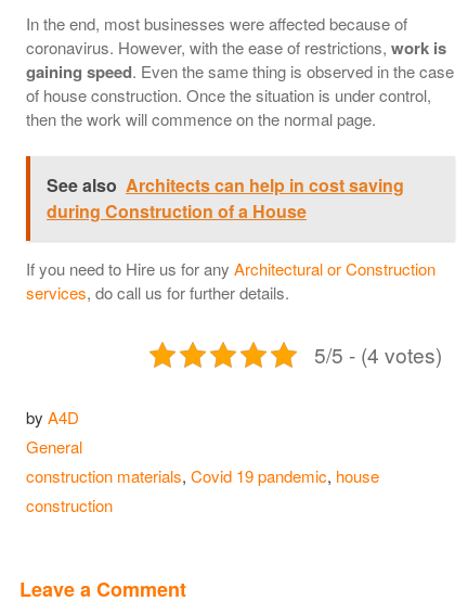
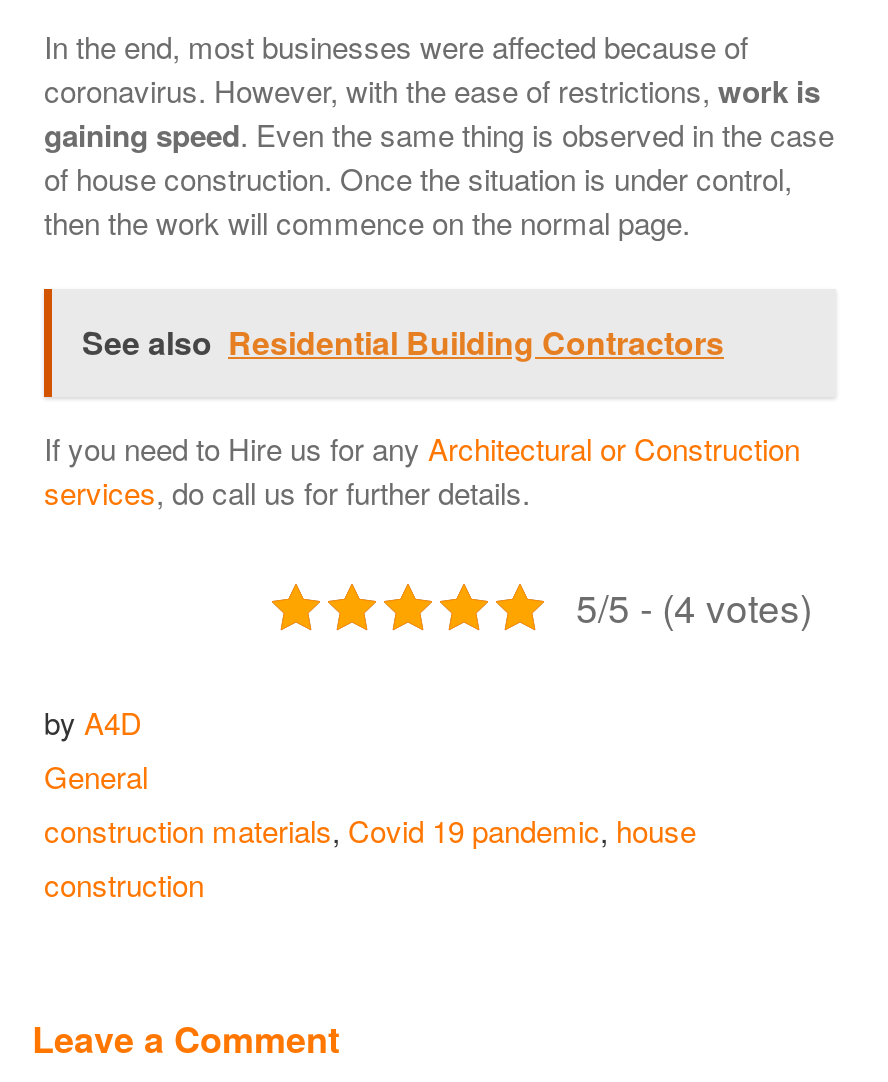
[47,172,404,223] See also Architects can help in cost saving | during Construction of a House -> [82,319,724,365] See also Residential Building Contractors

